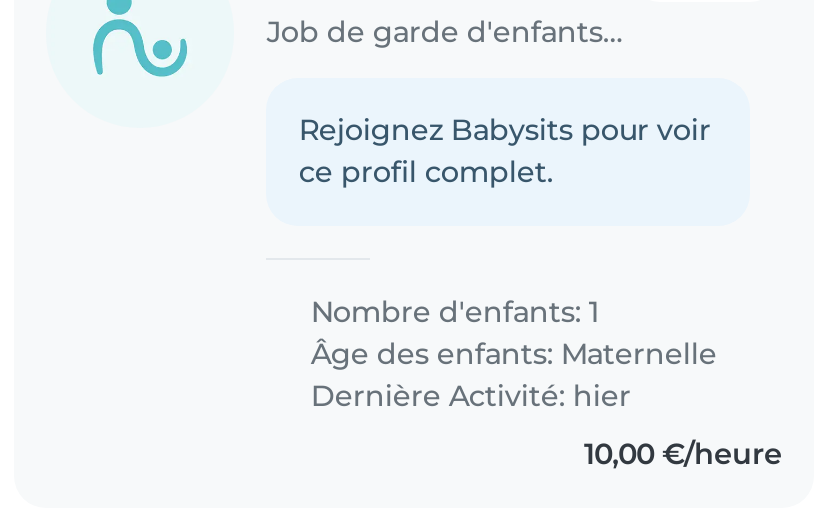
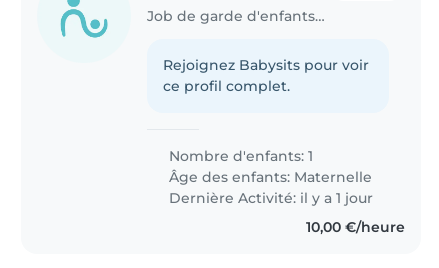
[303,378,631,414] Dernière Activité: hier -> [165,189,373,207] Dernière Activité: il y a 1 jour

